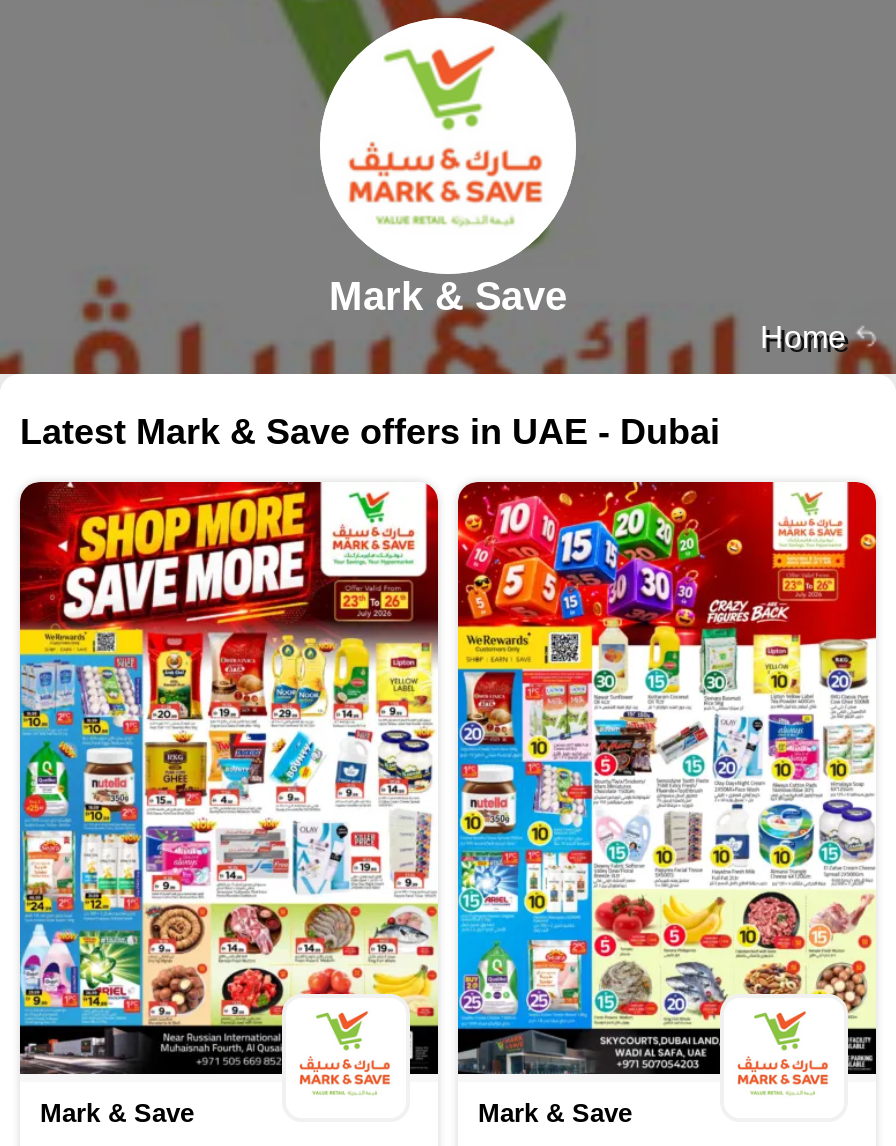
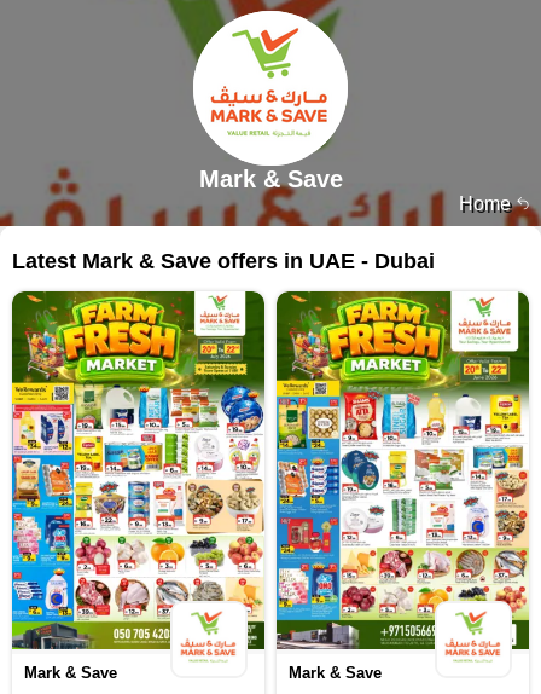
[18,480,440,1076] [image] -> [11,290,266,650] [image]
[456,480,878,1074] [image] -> [275,290,530,649] [image]

